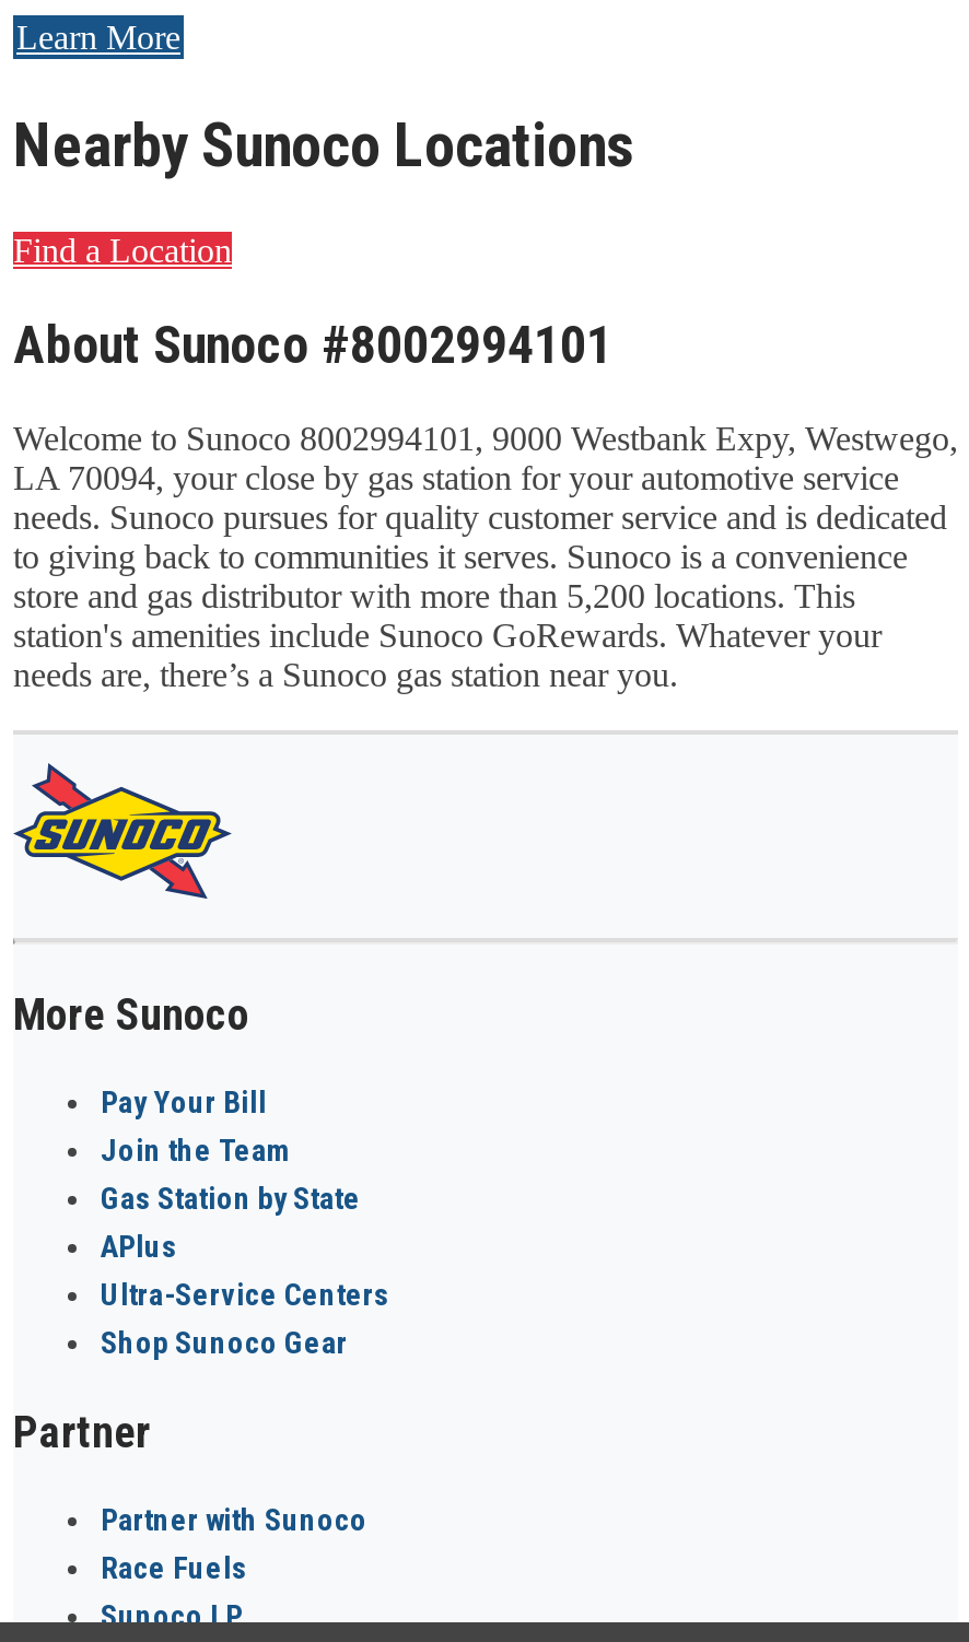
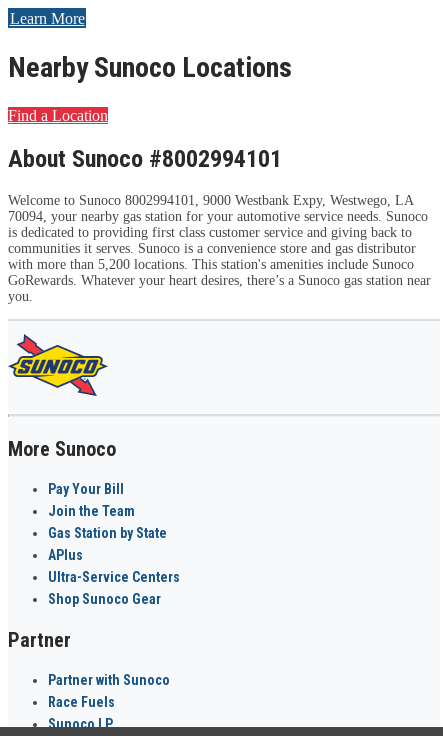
[13,420,958,693] Welcome to Sunoco 8002994101, 9000 Westbank Expy, Westwego, | LA 70094, your close by gas station for your automotive service | needs. Sunoco pursues for quality customer service and is dedicated | to giving back to communities it serves. Sunoco is a convenience | store and gas distributor with more than 5,200 locations. This | station's amenities include Sunoco GoRewards. Whatever your | needs are, there’s a Sunoco gas station near you. -> [8,193,431,304] Welcome to Sunoco 8002994101, 9000 Westbank Expy, Westwego, LA | 70094, your nearby gas station for your automotive service needs. Sunoco | is dedicated to providing first class customer service and giving back to | communities it serves. Sunoco is a convenience store and gas distributor | with more than 5,200 locations. This station's amenities include Sunoco | GoRewards. Whatever your heart desires, there’s a Sunoco gas station near | you.

